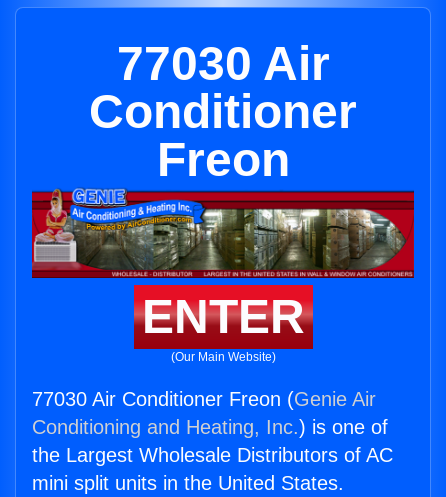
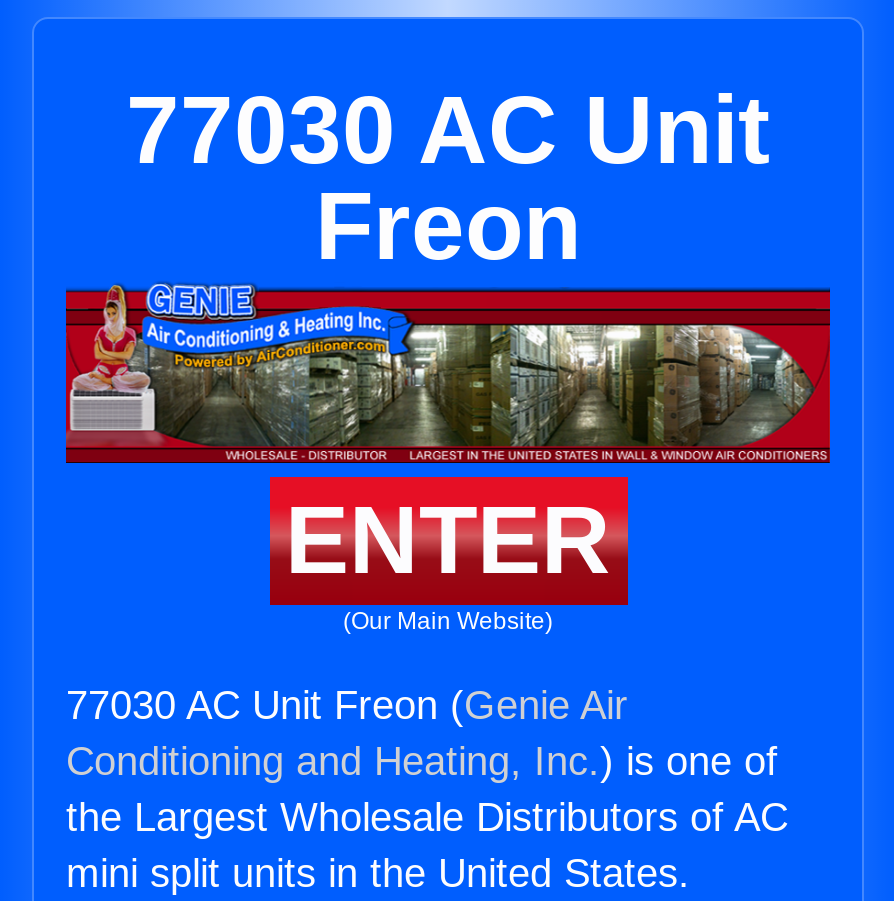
[89,37,357,138] 77030 Air | Conditioner -> [126,77,770,183] 77030 AC Unit
[32,388,376,410] 77030 Air Conditioner Freon (Genie Air -> [66,683,628,727] 77030 AC Unit Freon (Genie Air

